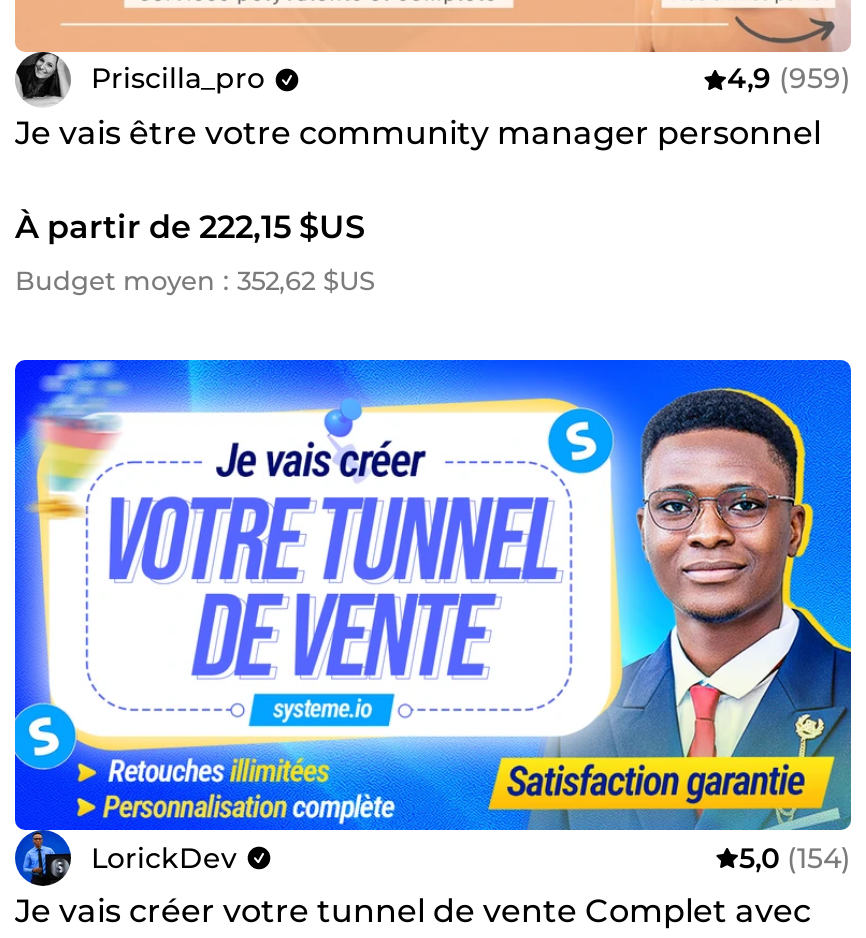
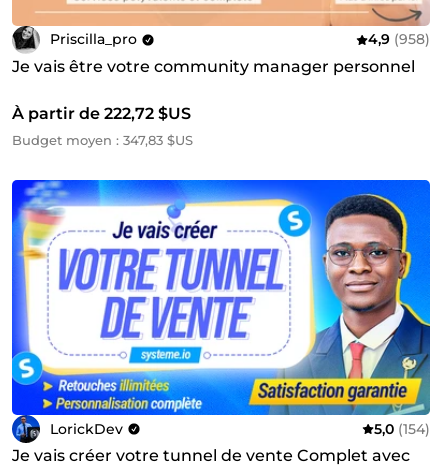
[727,61,851,97] 4,9 (959) -> [368,30,430,48] 4,9 (958)
[15,208,365,246] À partir de 222,15 $US -> [12,104,191,123] À partir de 222,72 $US
[15,264,375,296] Budget moyen : 352,62 $US -> [12,132,193,148] Budget moyen : 347,83 $US

